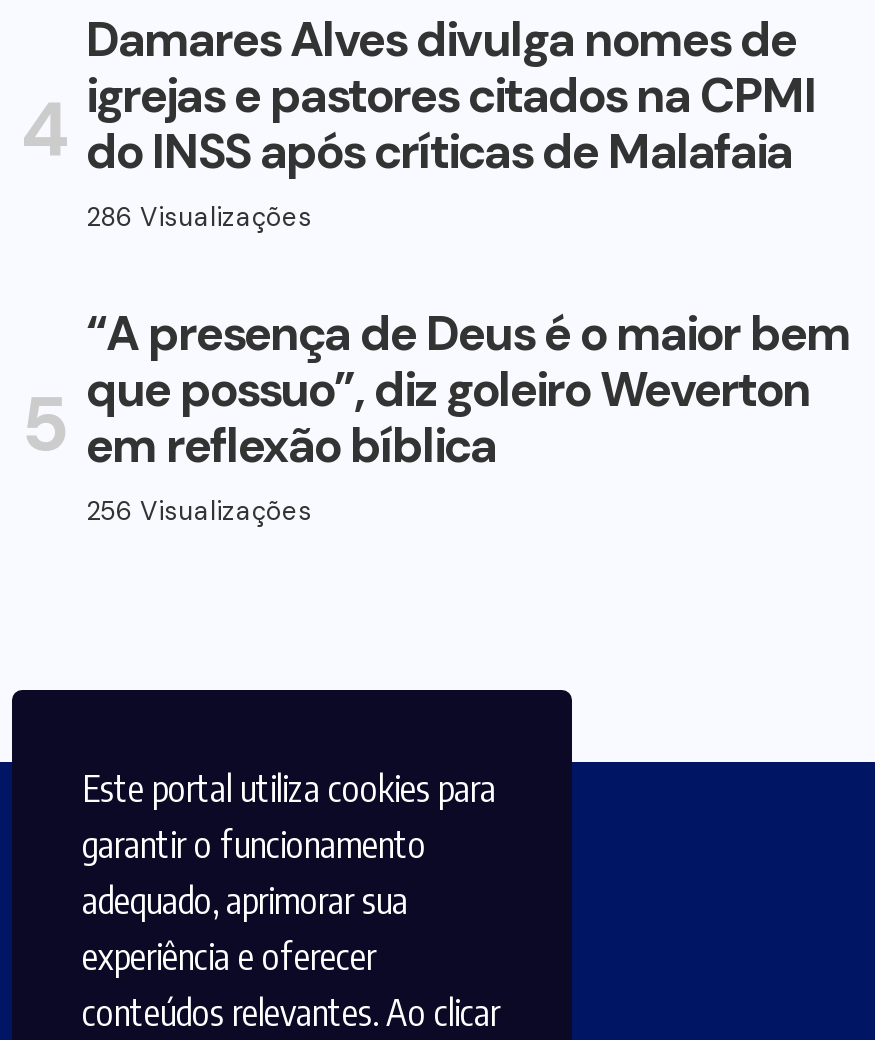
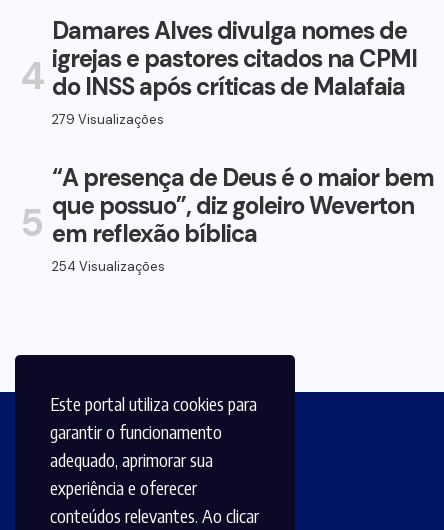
[86,200,312,234] 286 Visualizações -> [52,111,164,128] 279 Visualizações
[86,494,312,528] 256 Visualizações -> [52,258,165,275] 254 Visualizações

